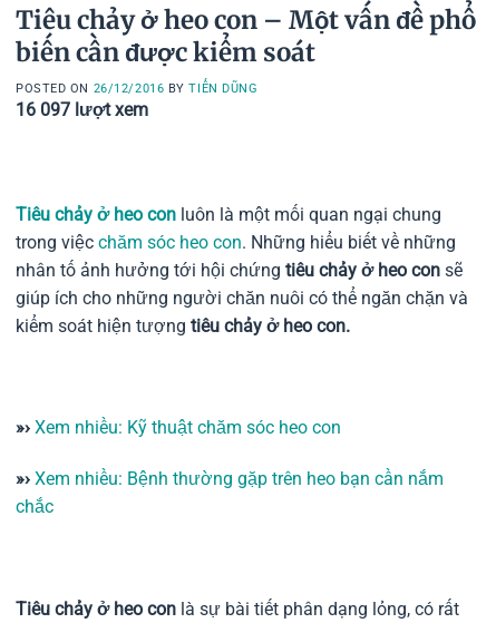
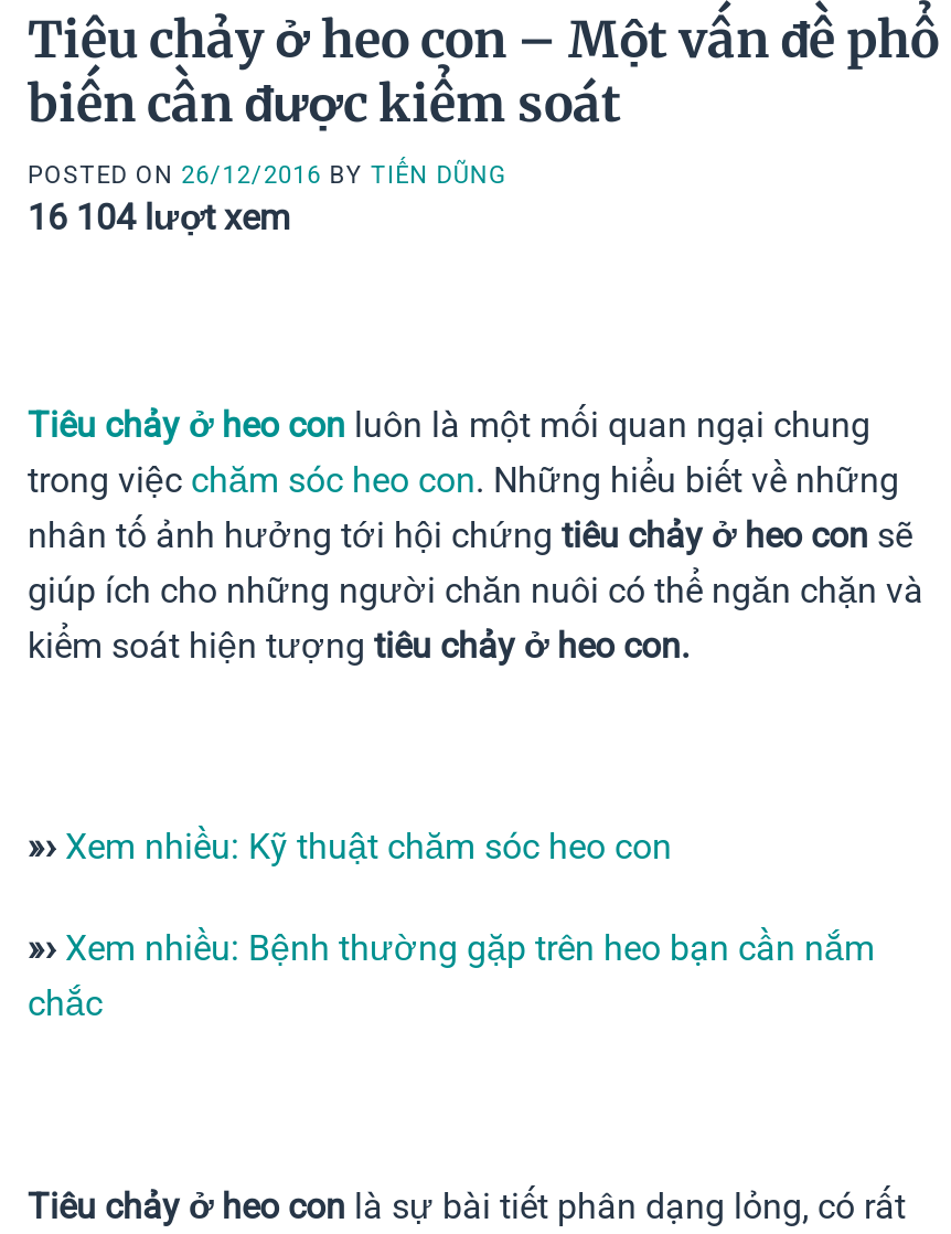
[16,99,148,120] 16 097 lượt xem -> [28,196,290,238] 16 104 lượt xem

